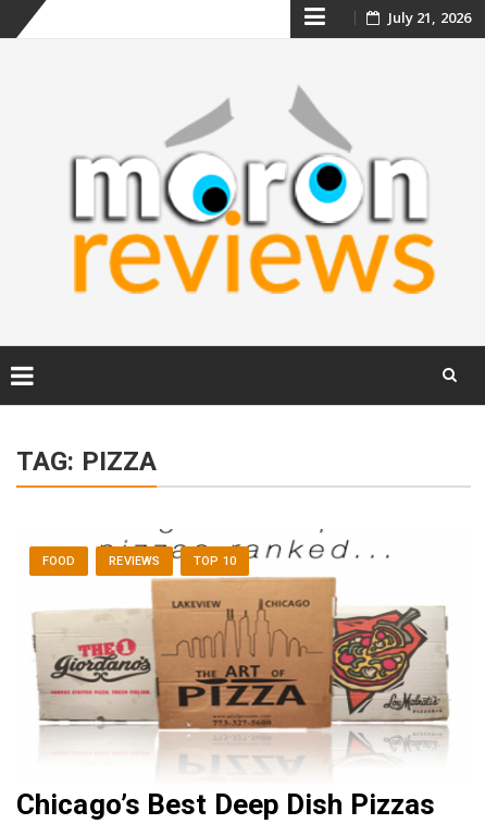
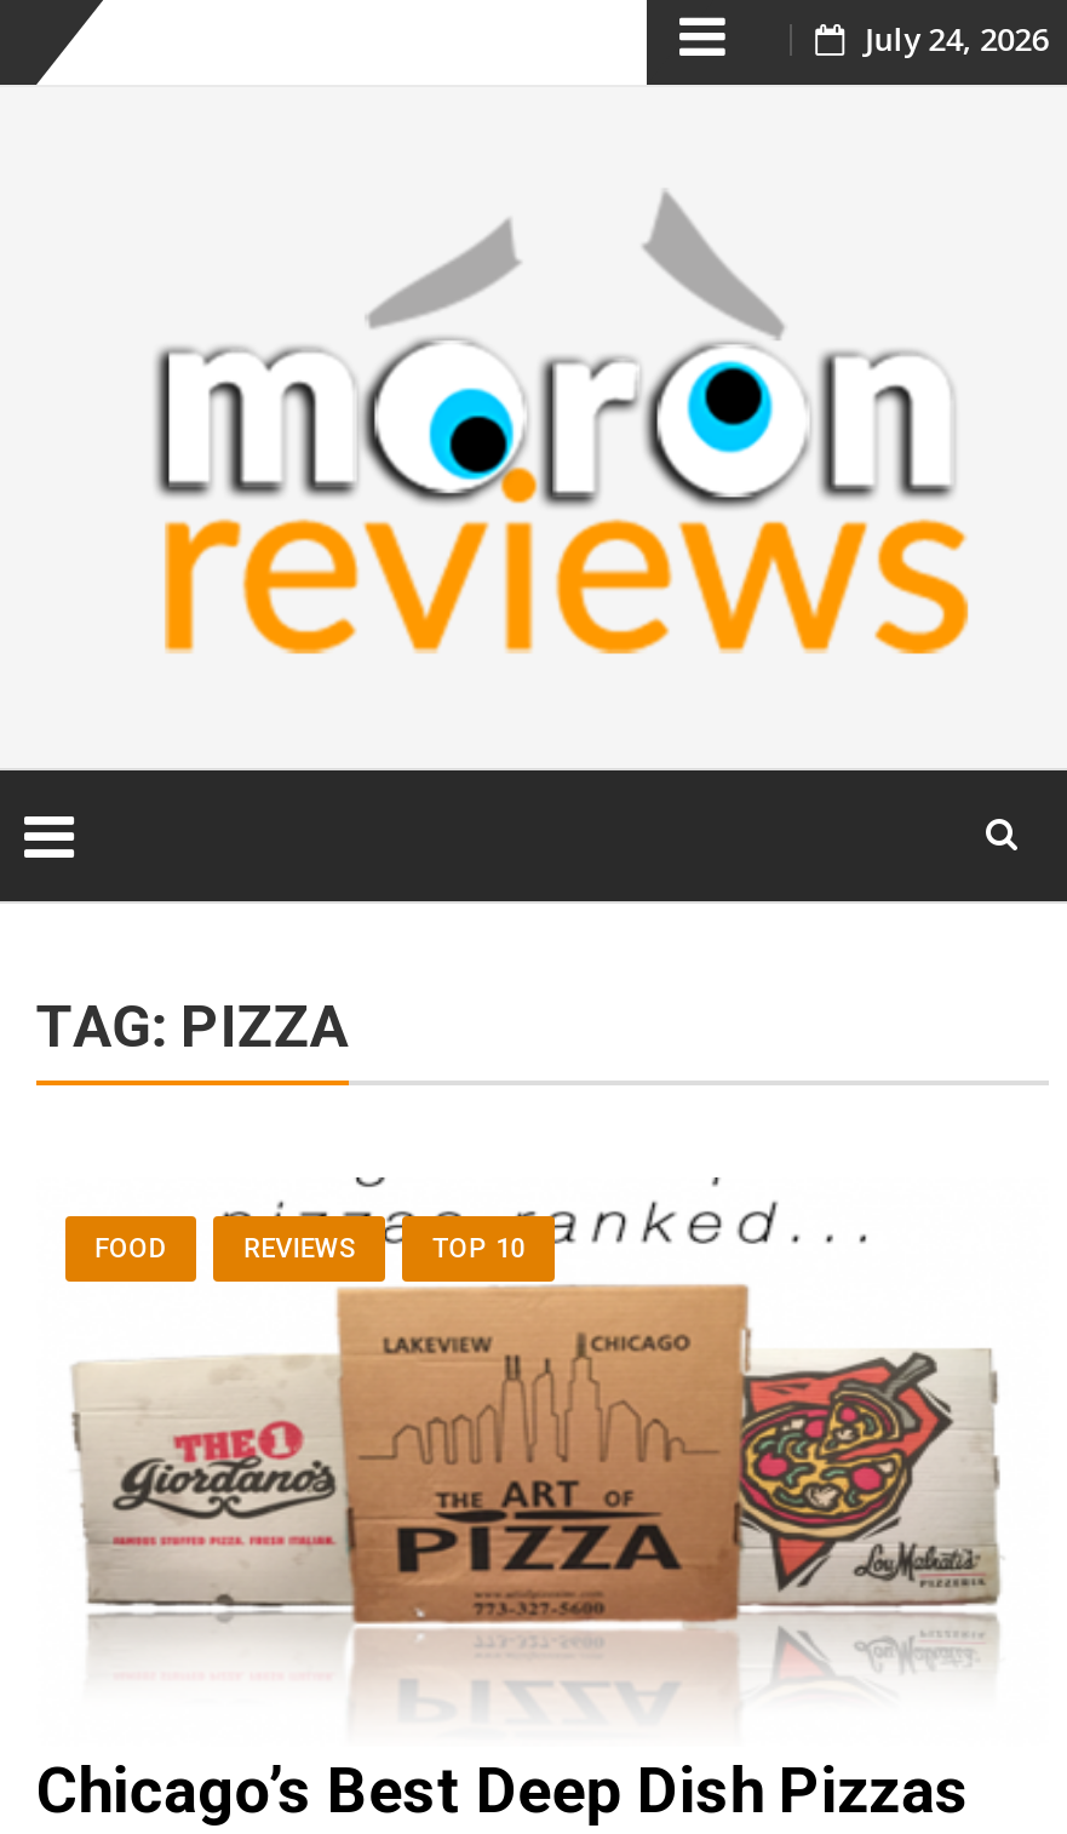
[388,8,471,27] July 21, 2026 -> [864,17,1049,61] July 24, 2026

